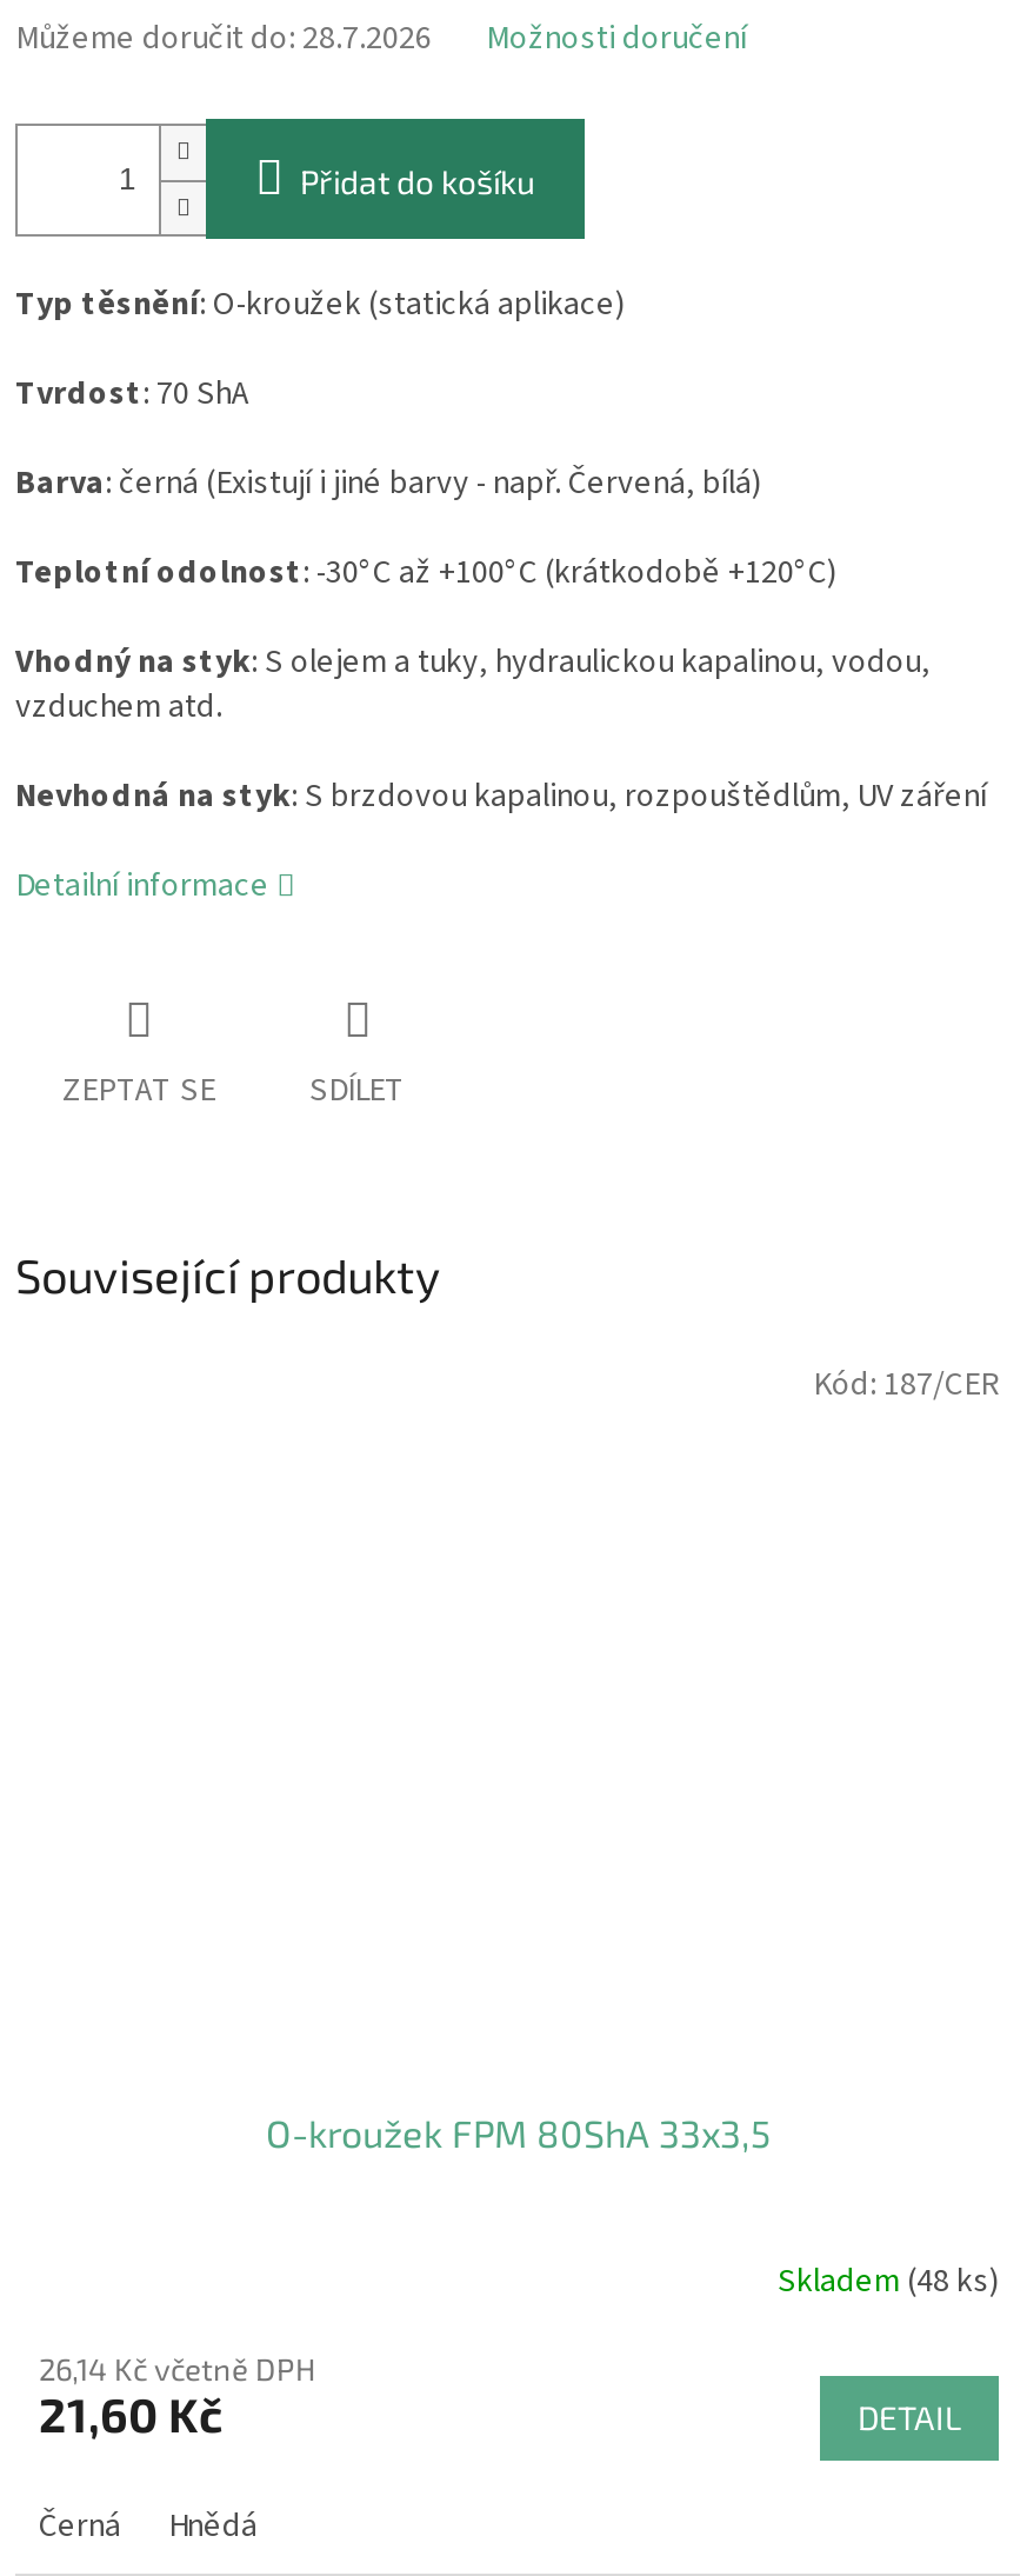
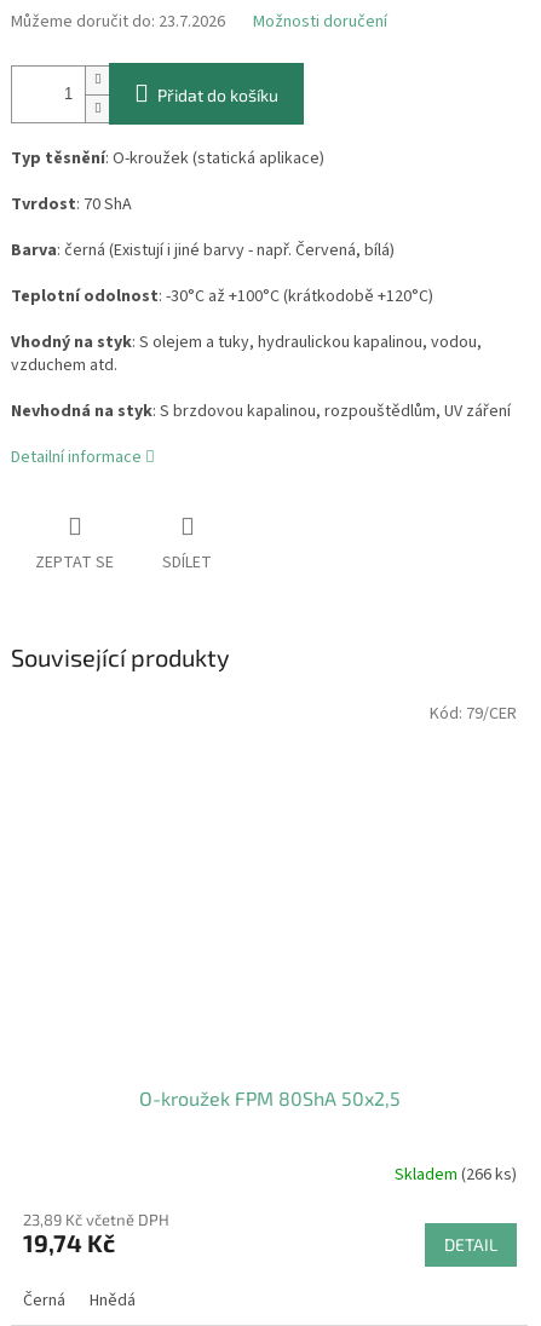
[15,16,432,63] Můžeme doručit do: 28.7.2026 -> [11,10,225,34] Můžeme doručit do: 23.7.2026
[813,1361,999,1408] Kód: 187/CER -> [430,701,517,726] Kód: 79/CER
[266,2111,772,2156] O-kroužek FPM 80ShA 33x3,5 -> [139,1087,401,1110] O-kroužek FPM 80ShA 50x2,5
[778,2258,999,2305] Skladem (48 ks) -> [395,1163,517,1187] Skladem (266 ks)
[39,2351,316,2389] 26,14 Kč včetně DPH -> [23,1210,169,1230] 23,89 Kč včetně DPH
[39,2386,222,2443] 21,60 Kč -> [23,1228,115,1258] 19,74 Kč

